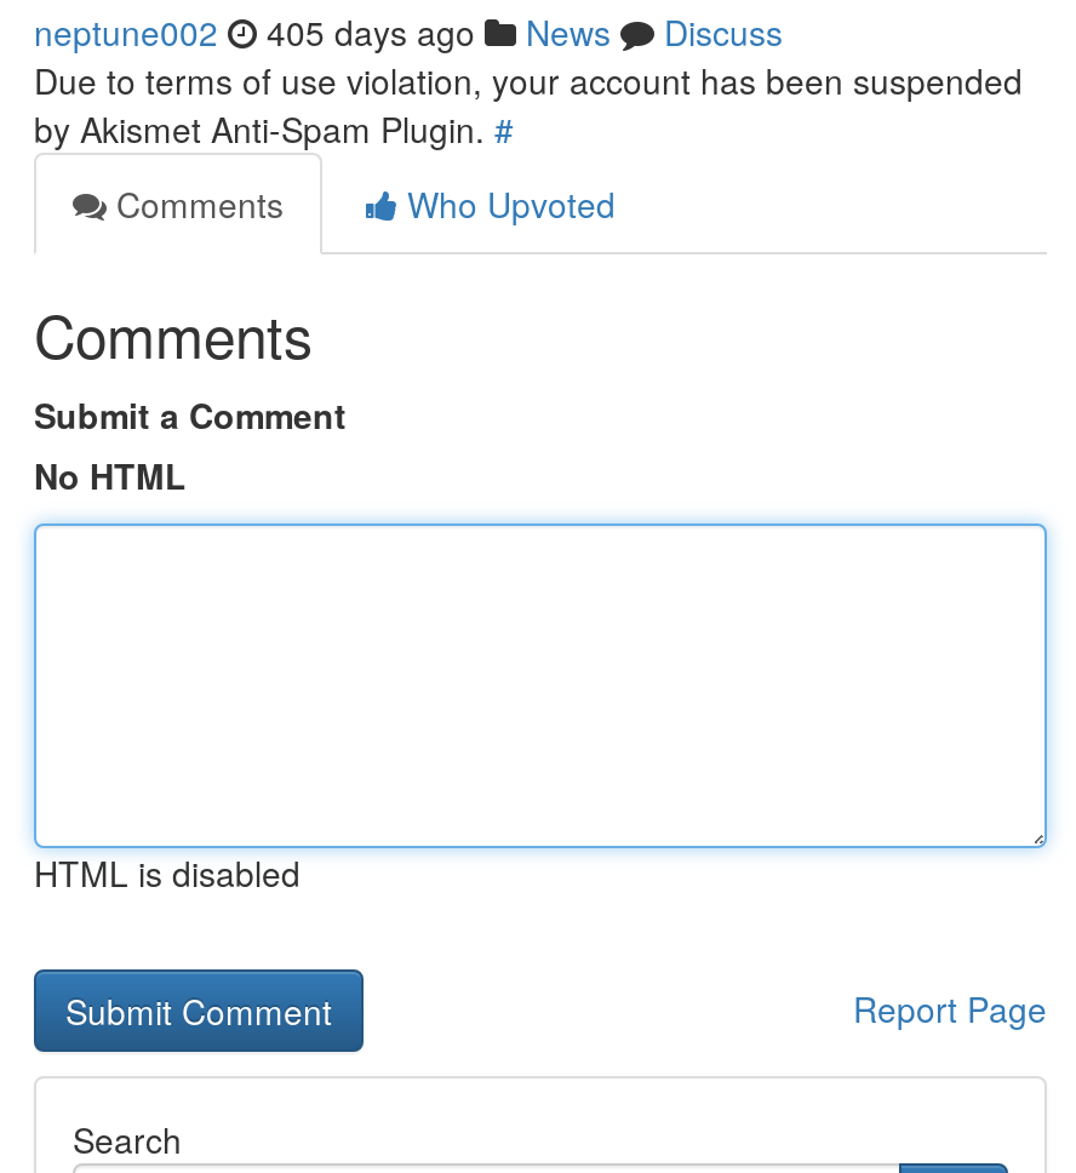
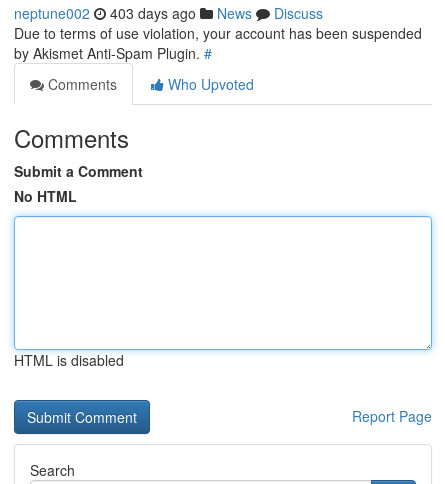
[34,7,783,56] neptune002 405 days ago News Discuss -> [14,3,323,23] neptune002 403 days ago News Discuss

